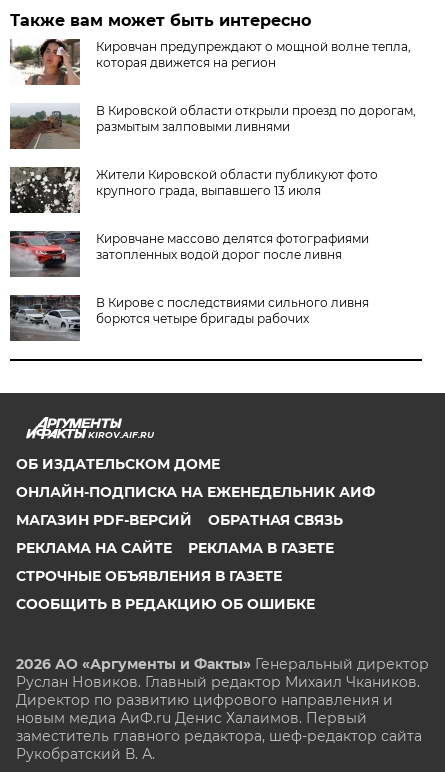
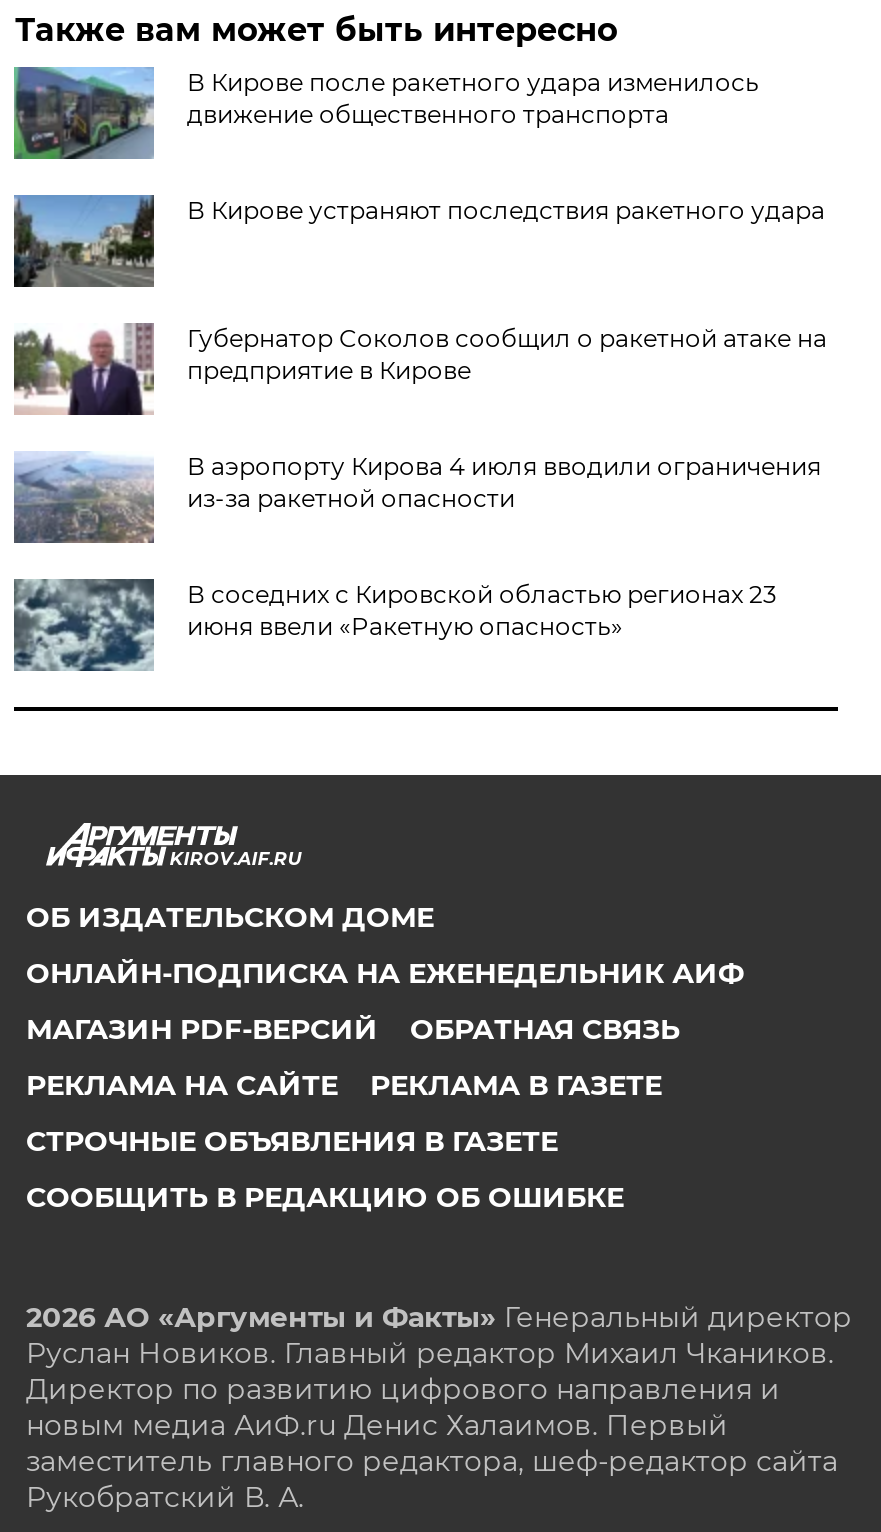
[10,38,411,86] [image] | Кировчан предупреждают о мощной волне тепла, | которая движется на регион -> [12,65,759,161] [image] | В Кирове после ракетного удара изменилось | движение общественного транспорта
[9,103,416,150] [image] | В Кировской области открыли проезд по дорогам, | размытым залповыми ливнями -> [12,193,825,289] [image] | В Кирове устраняют последствия ракетного удара
[9,166,378,214] [image] | Жители Кировской области публикуют фото | крупного града, выпавшего 13 июля -> [14,323,827,417] [image] | Губернатор Соколов сообщил о ракетной атаке на | предприятие в Кирове
[9,230,369,277] [image] | Кировчане массово делятся фотографиями | затопленных водой дорог после ливня -> [14,451,821,543] [image] | В аэропорту Кирова 4 июля вводили ограничения | из-за ракетной опасности
[10,294,369,341] [image] | В Кирове с последствиями сильного ливня | борются четыре бригады рабочих -> [12,577,777,673] [image] | В соседних с Кировской областью регионах 23 | июня ввели «Ракетную опасность»

